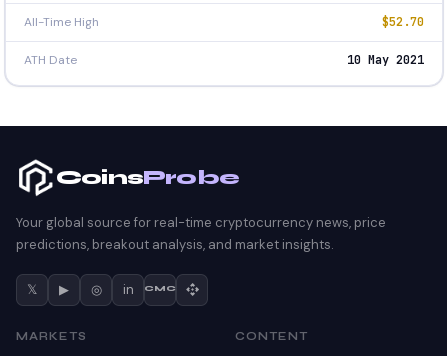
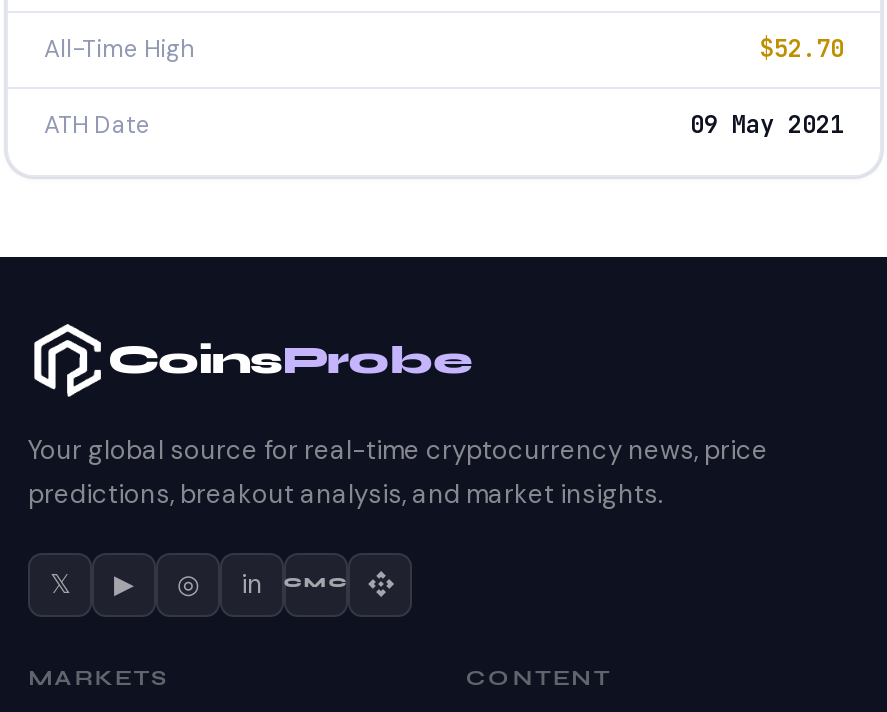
[347,51,424,67] 10 May 2021 -> [690,108,844,140] 09 May 2021

